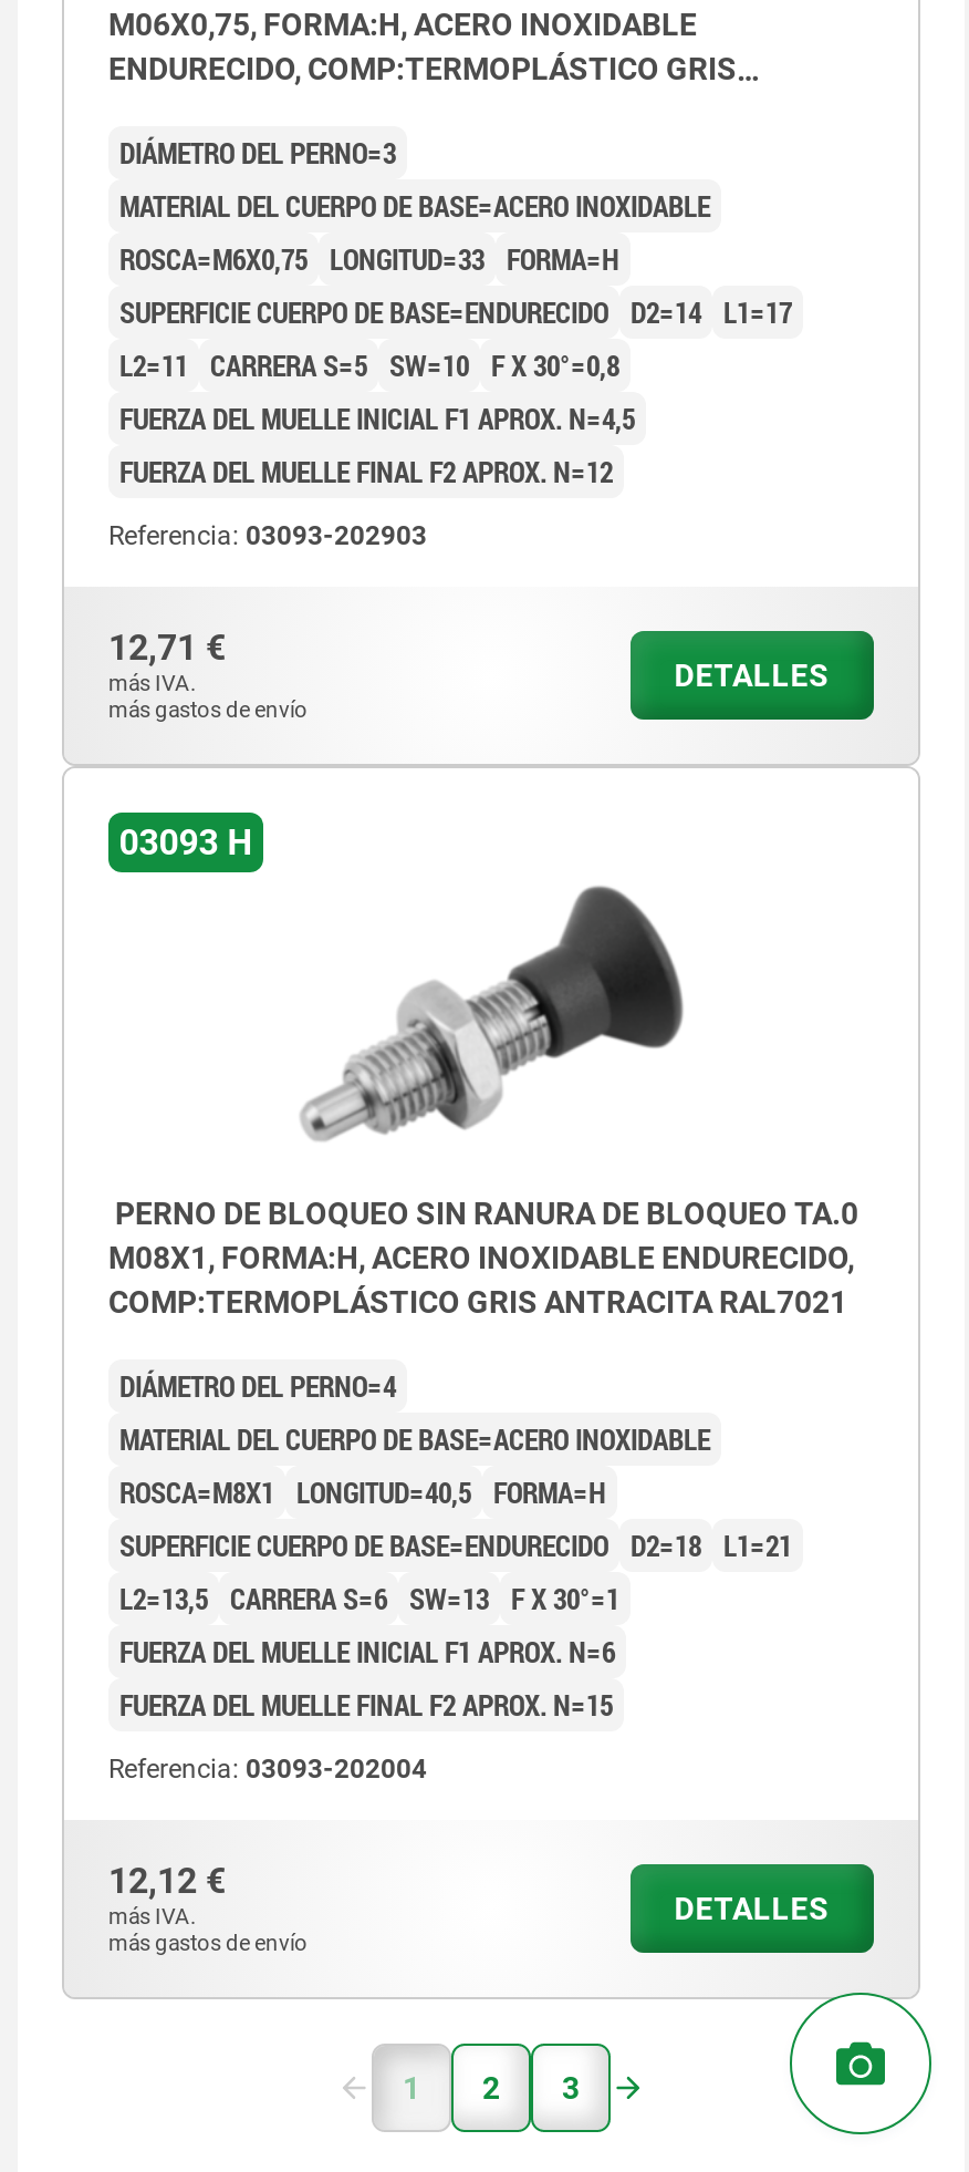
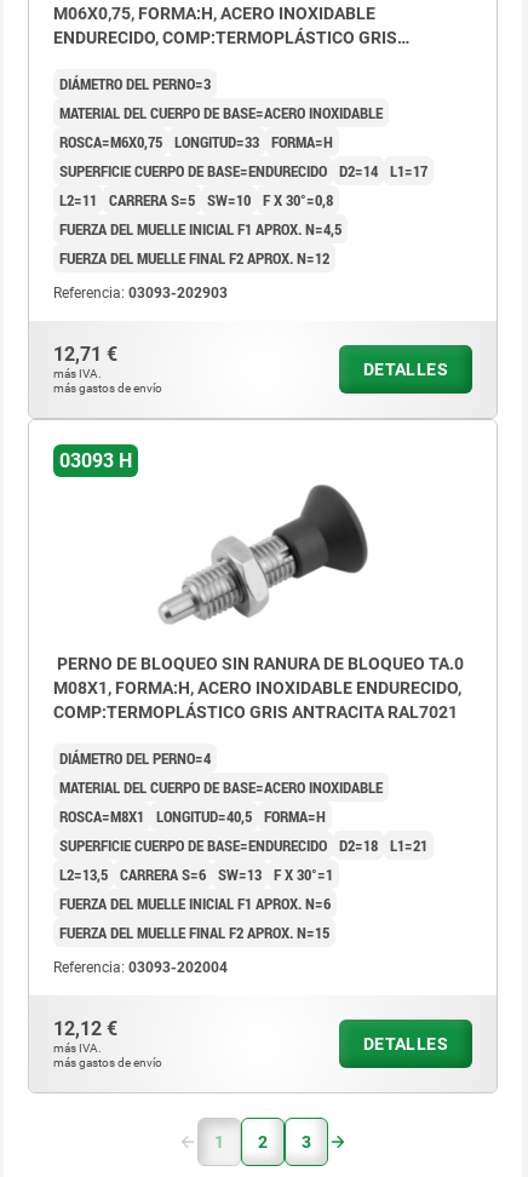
[788,1990,934,2137] [image] -> none

